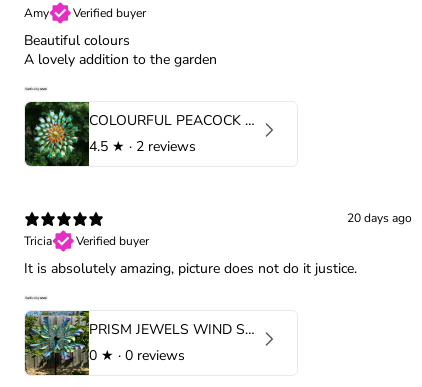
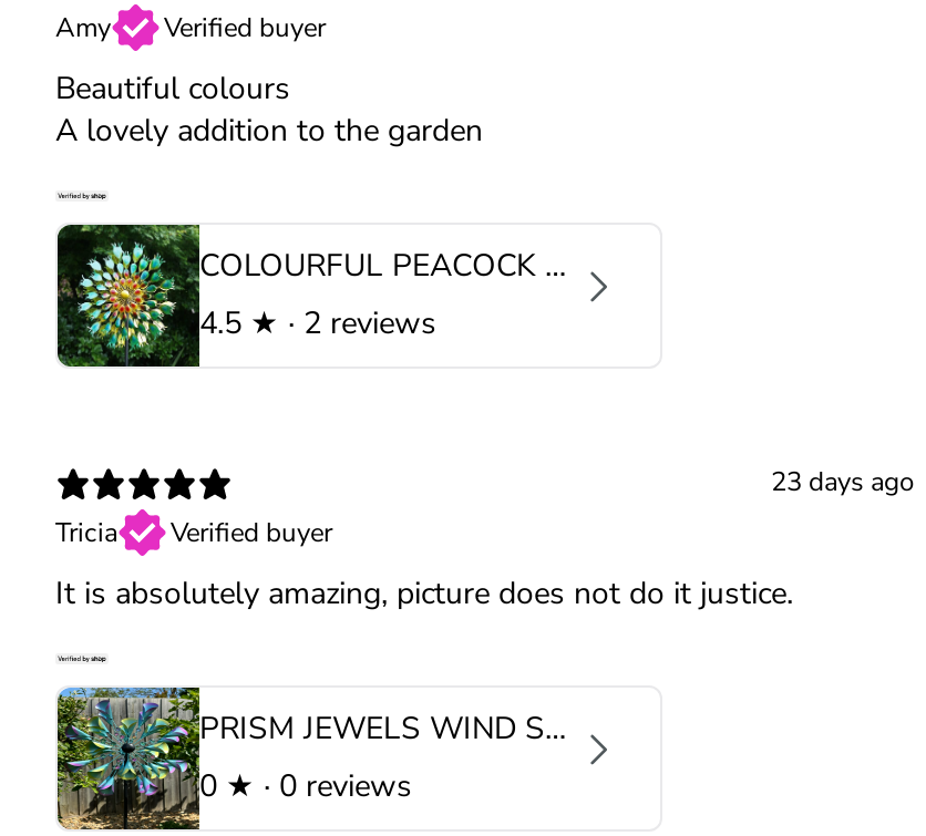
[347,210,412,226] 20 days ago -> [771,464,915,500] 23 days ago

